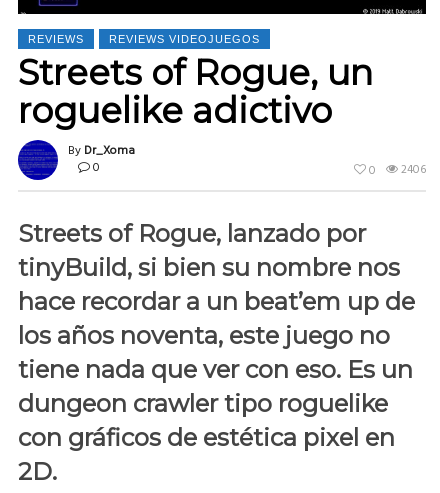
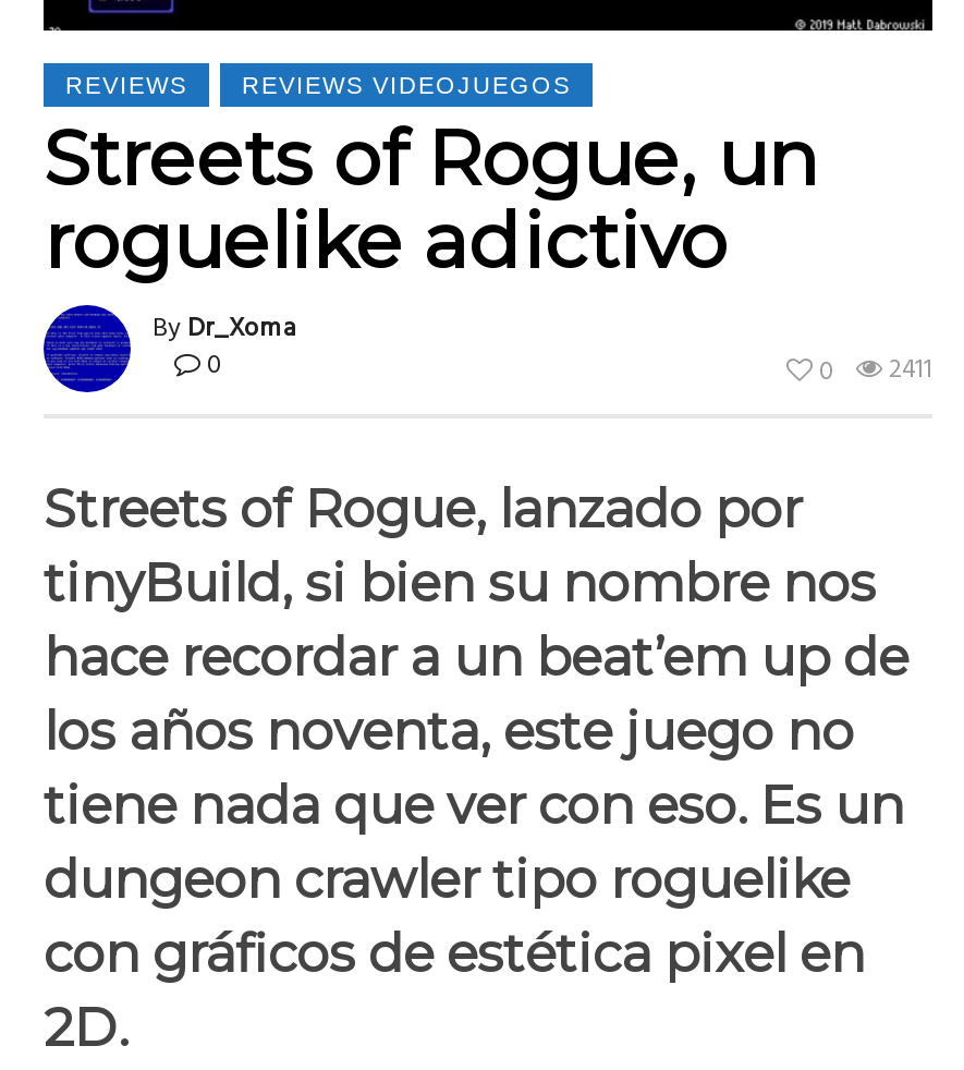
[369,160,426,181] 0 2406 -> [819,349,932,394] 0 2411

